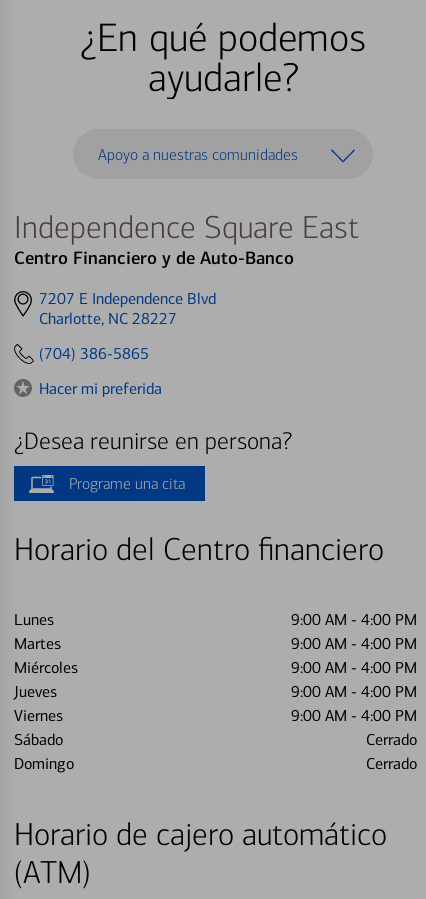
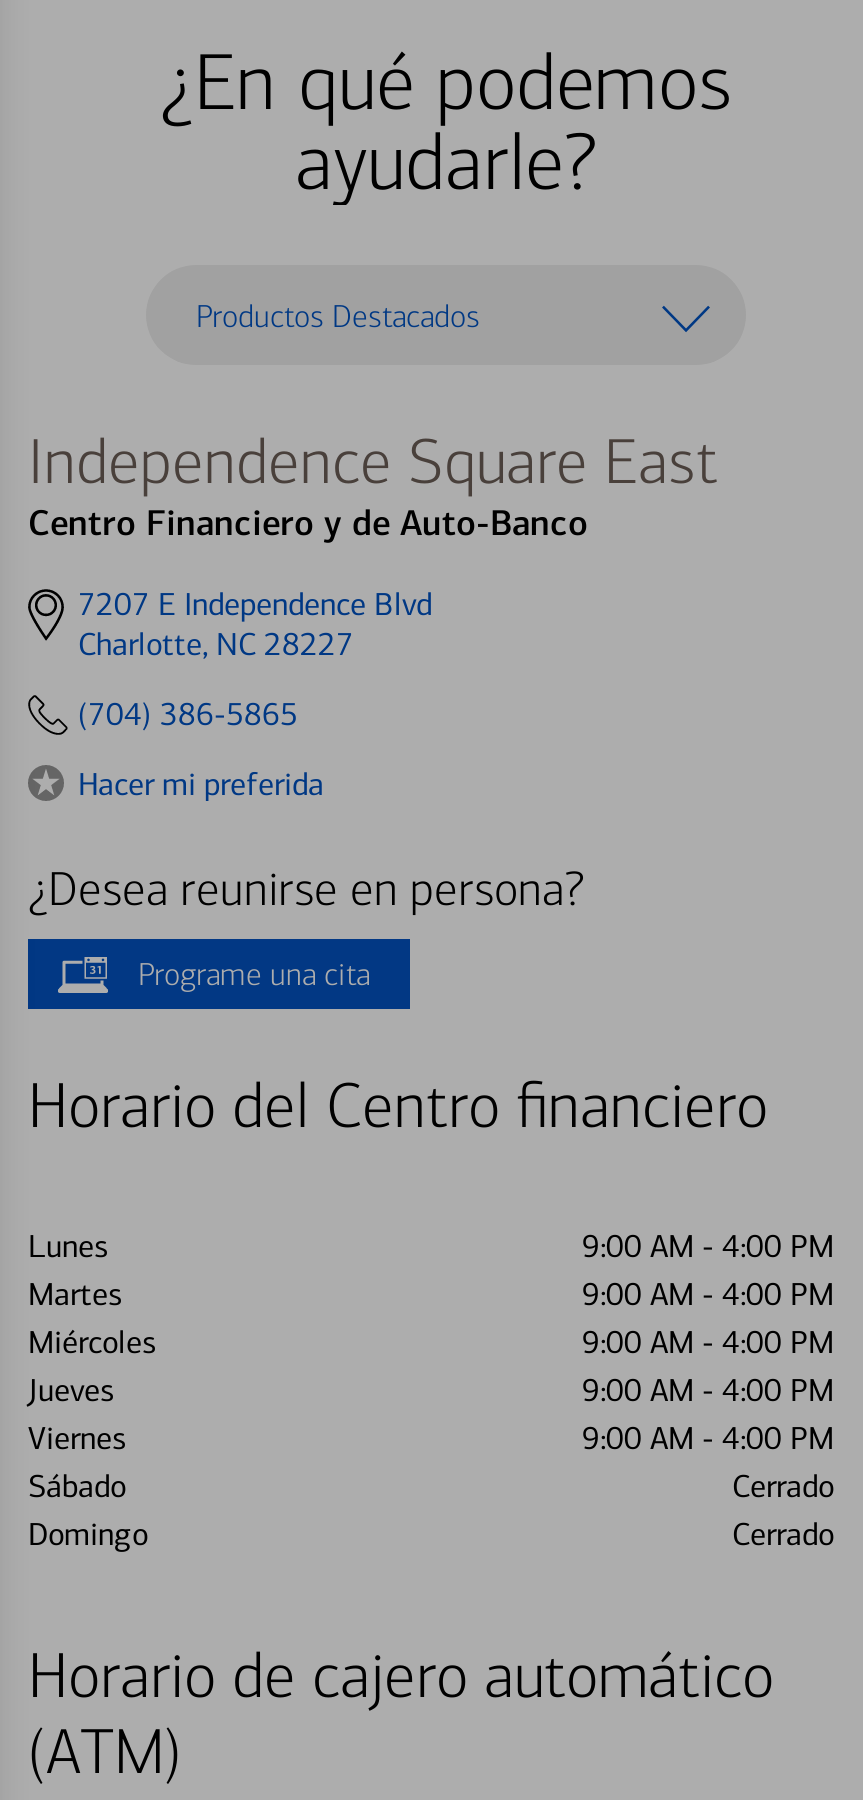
[98,144,298,163] Apoyo a nuestras comunidades -> [196,296,480,334] Productos Destacados

